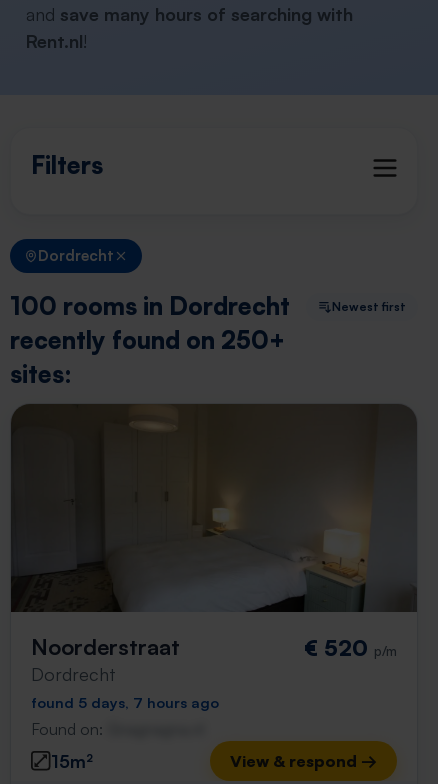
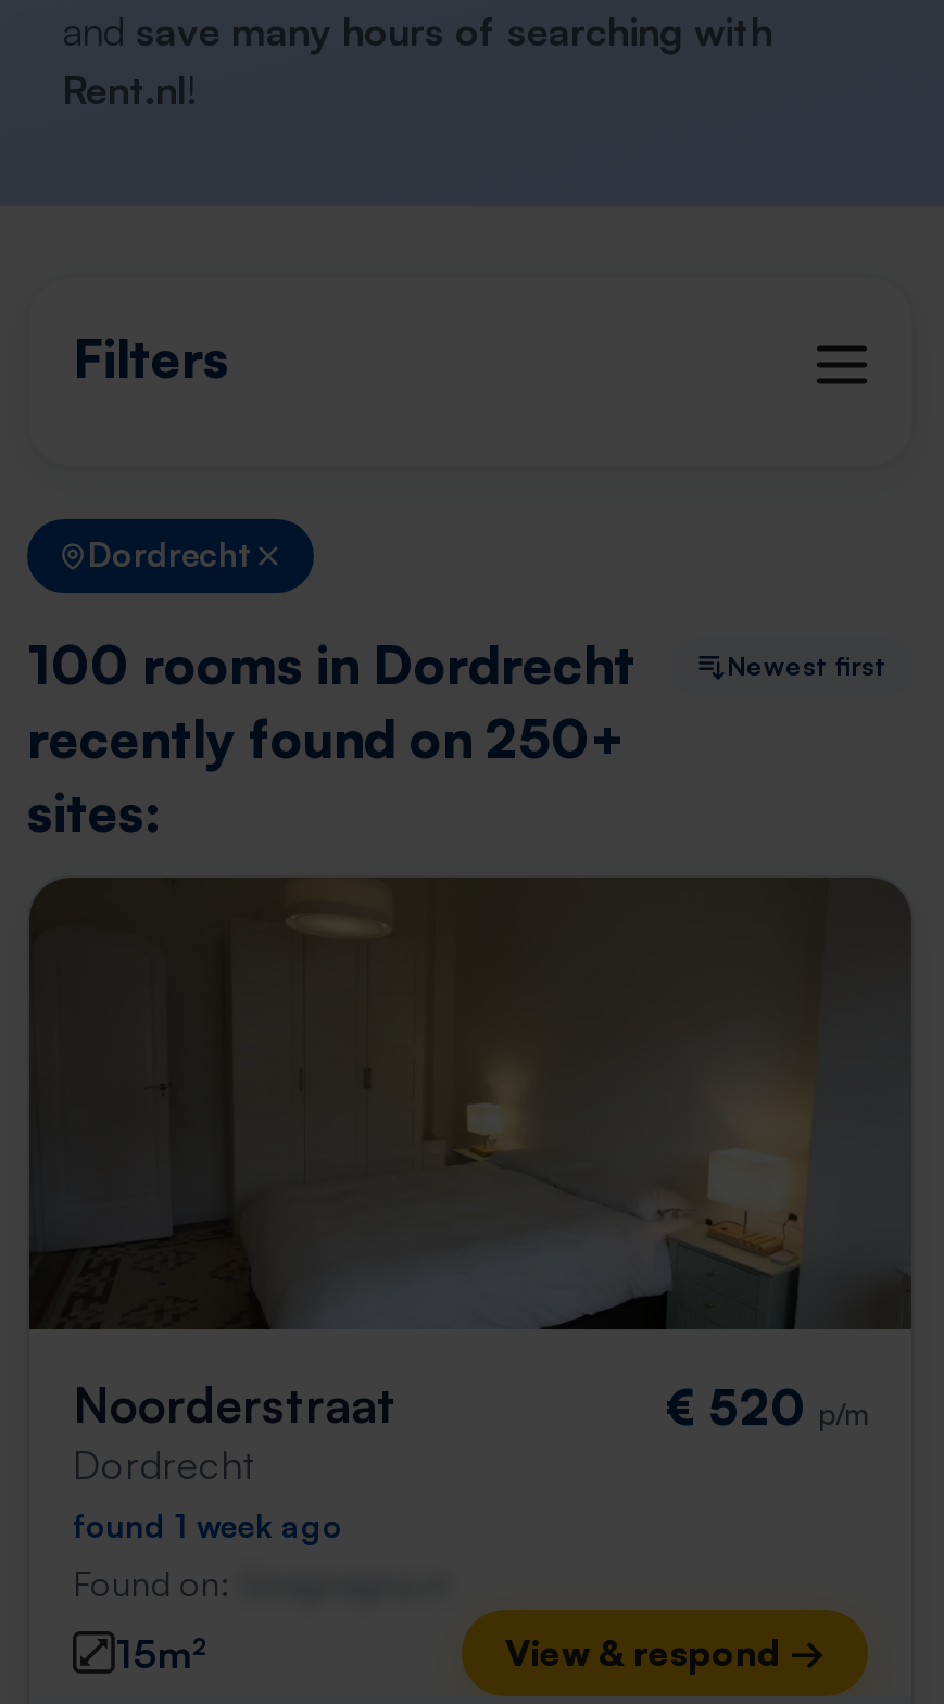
[31,693,219,711] found 5 days, 7 hours ago -> [73,1505,342,1544] found 1 week ago

